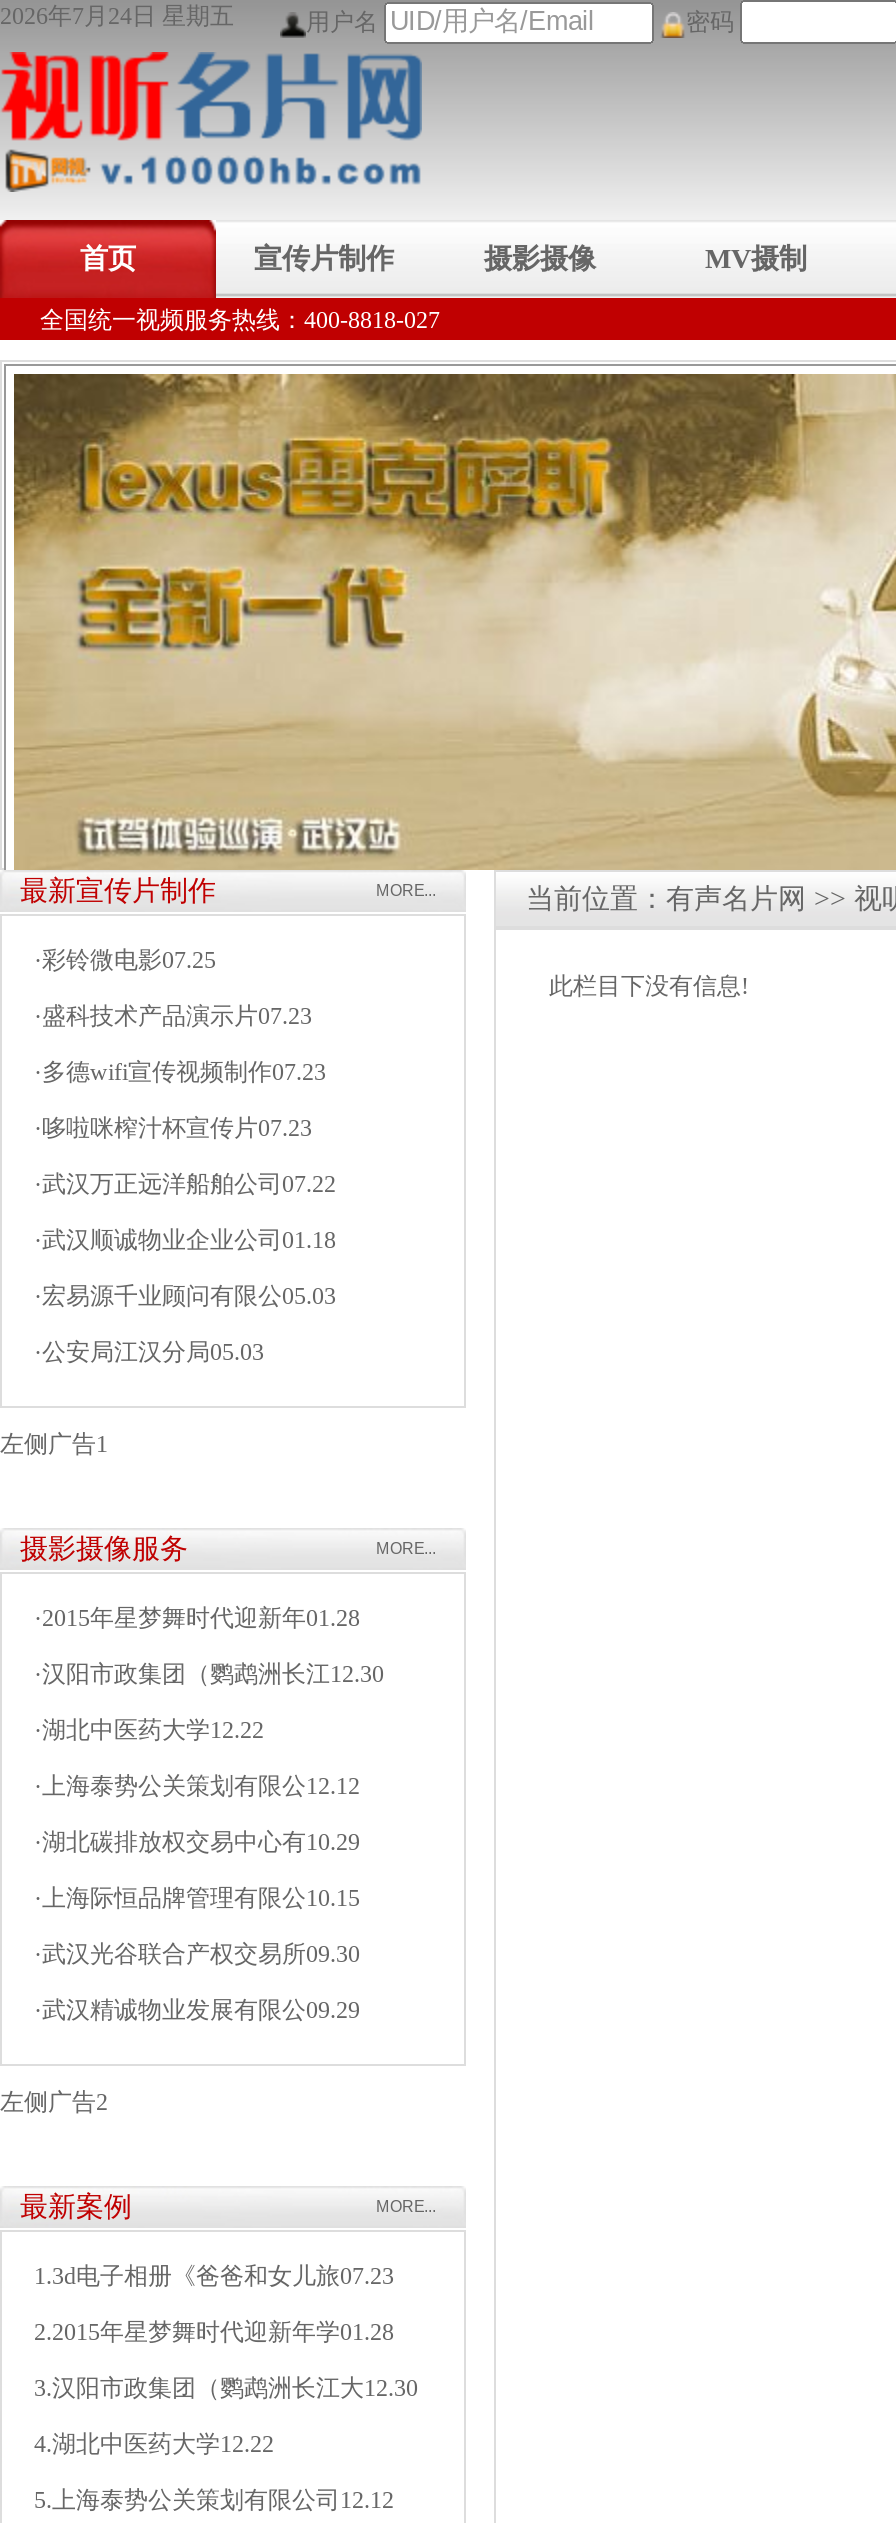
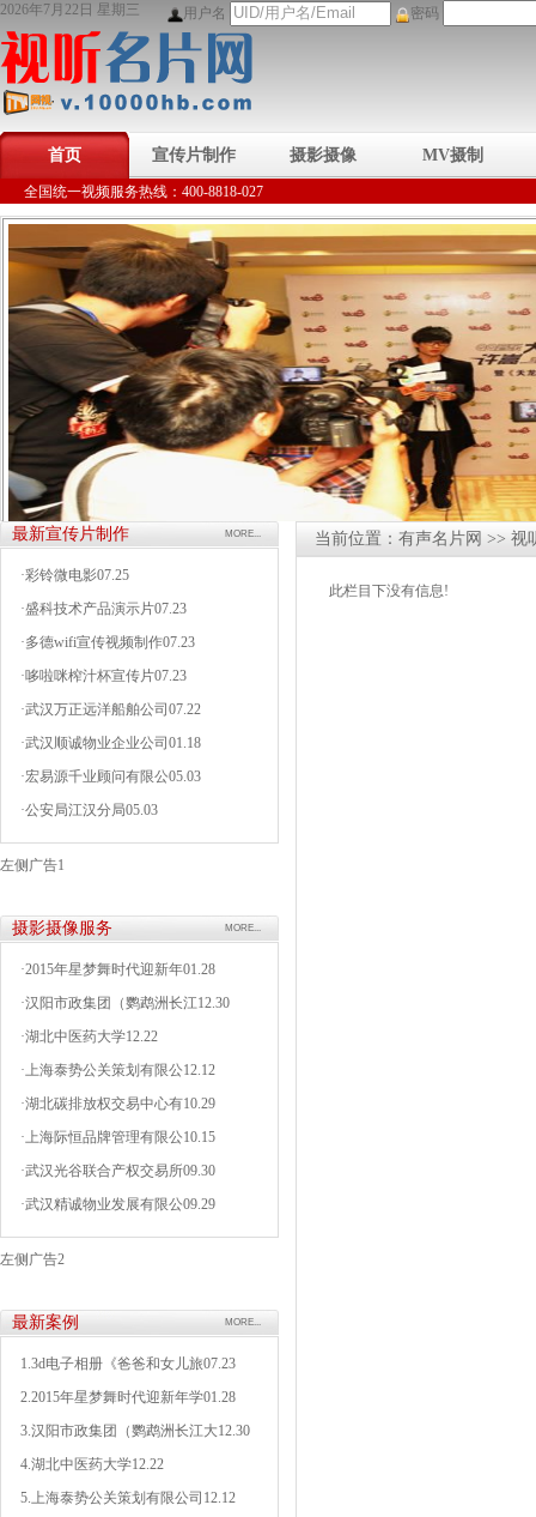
[0,2,234,30] 2026年7月24日 星期五 -> [0,1,140,18] 2026年7月22日 星期三
[12,372,890,872] [image] -> [7,224,532,521] [image]

